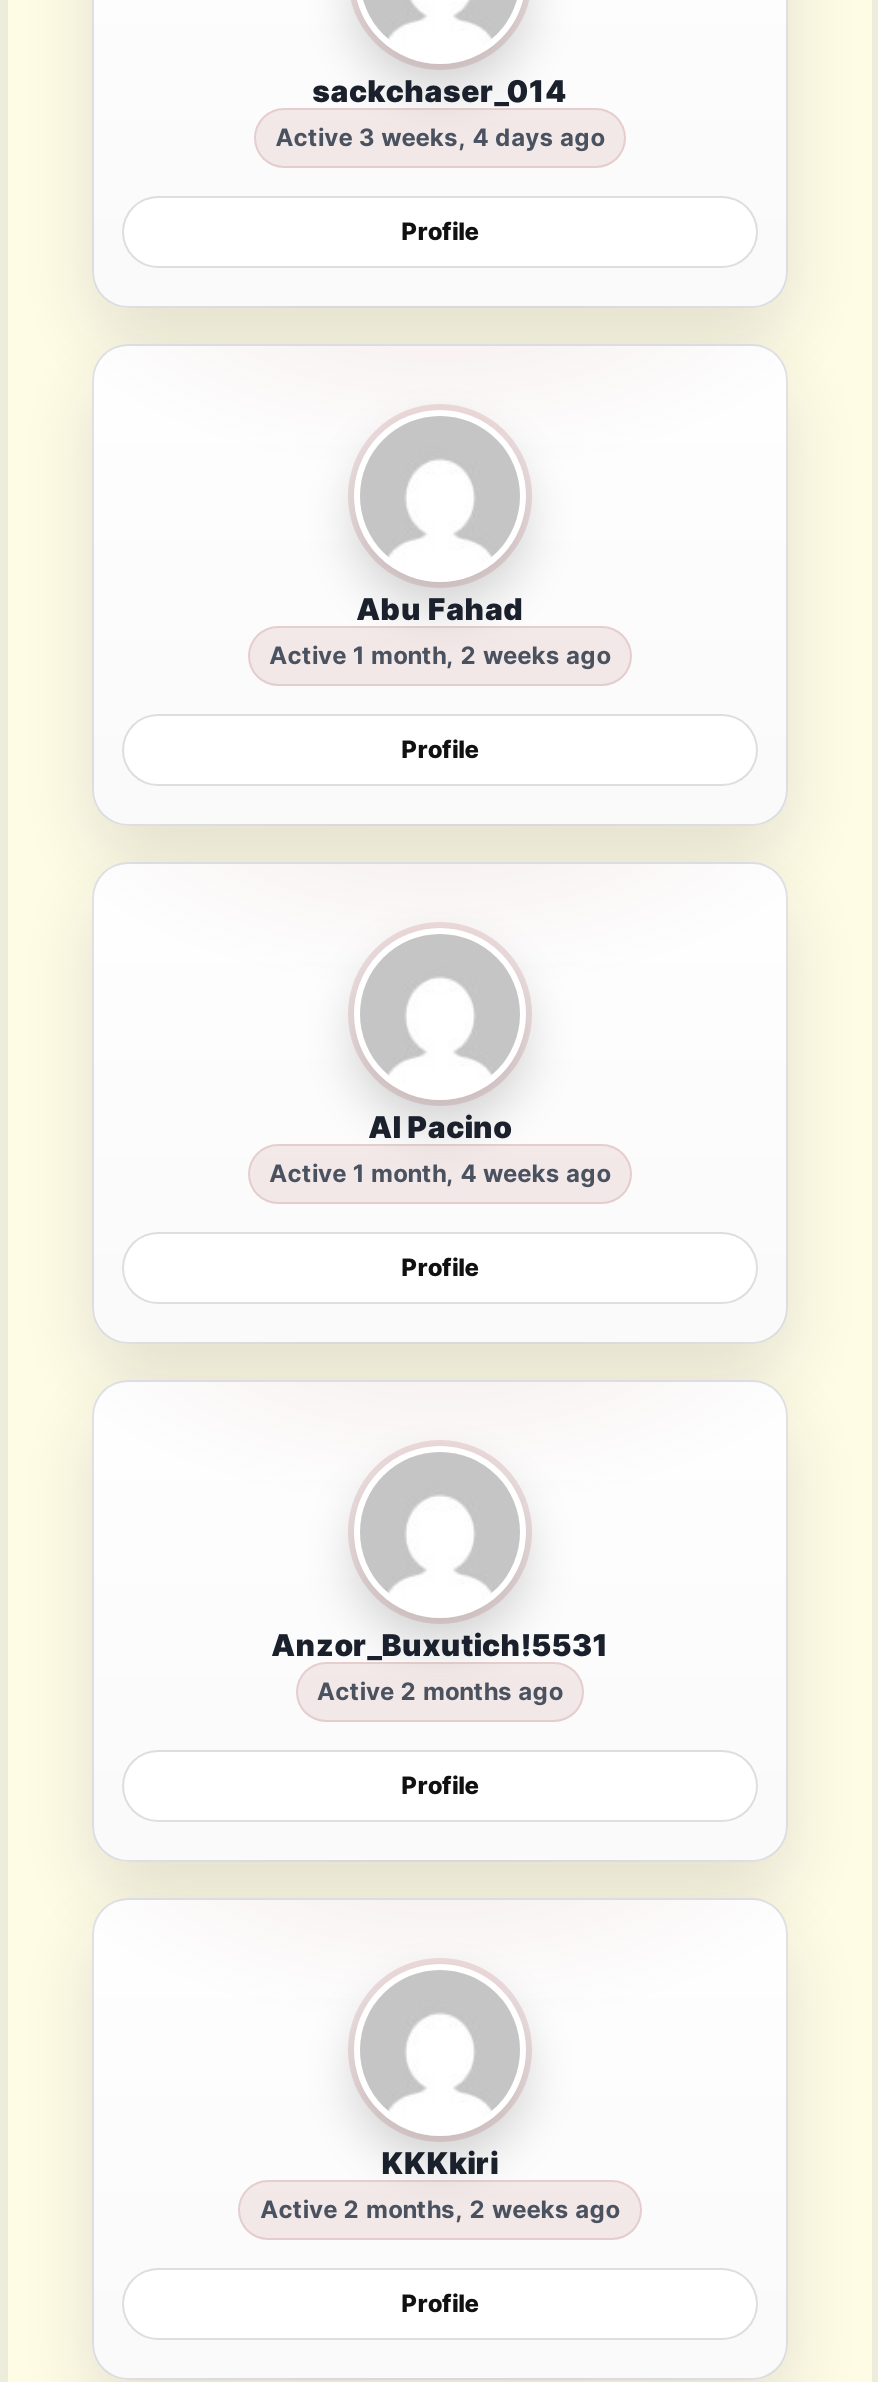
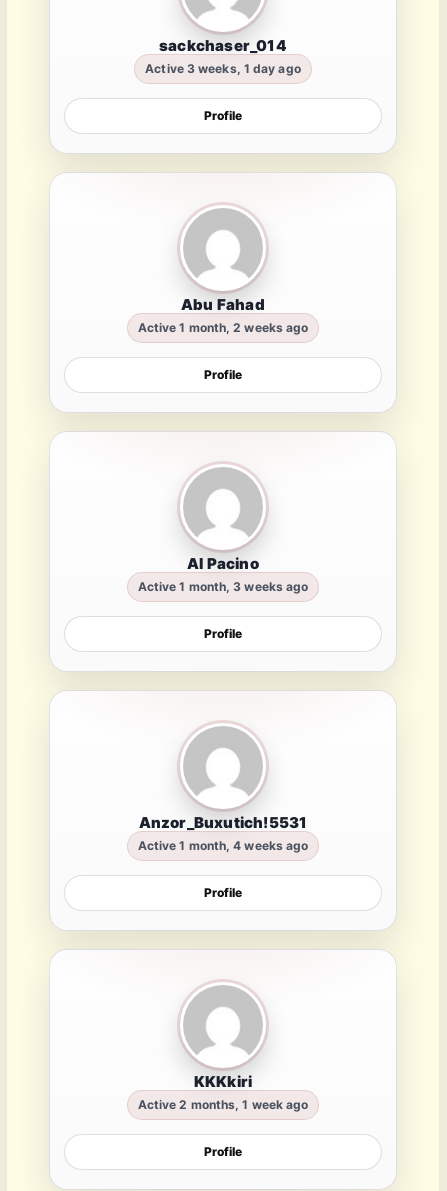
[275,121,605,151] Active 3 weeks, 4 days ago -> [145,60,301,75] Active 3 weeks, 1 day ago
moved [269,1157,611,1187] -> [138,837,308,852]: Active 1 month, 4 weeks ago
none -> [138,578,308,593] Active 1 month, 3 weeks ago
[317,1675,563,1705] Active 2 months ago -> none
[260,2193,620,2223] Active 2 months, 2 weeks ago -> [138,1096,308,1111] Active 2 months, 1 week ago

